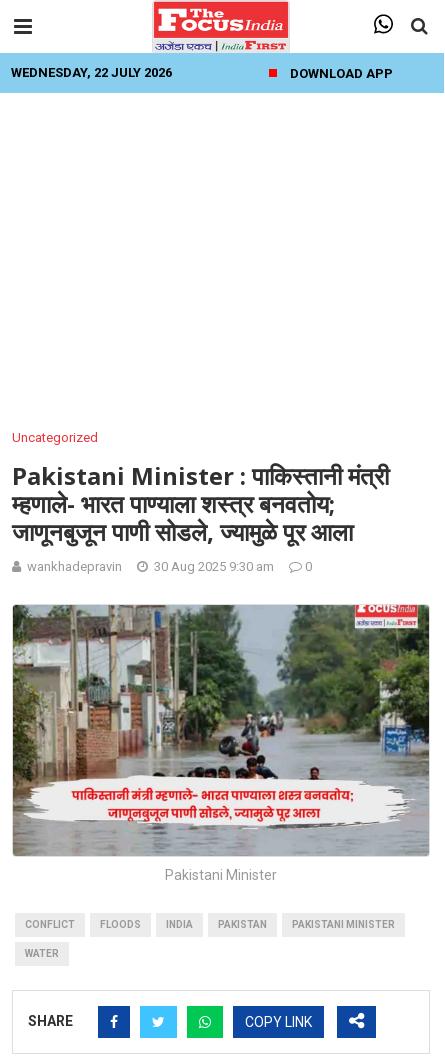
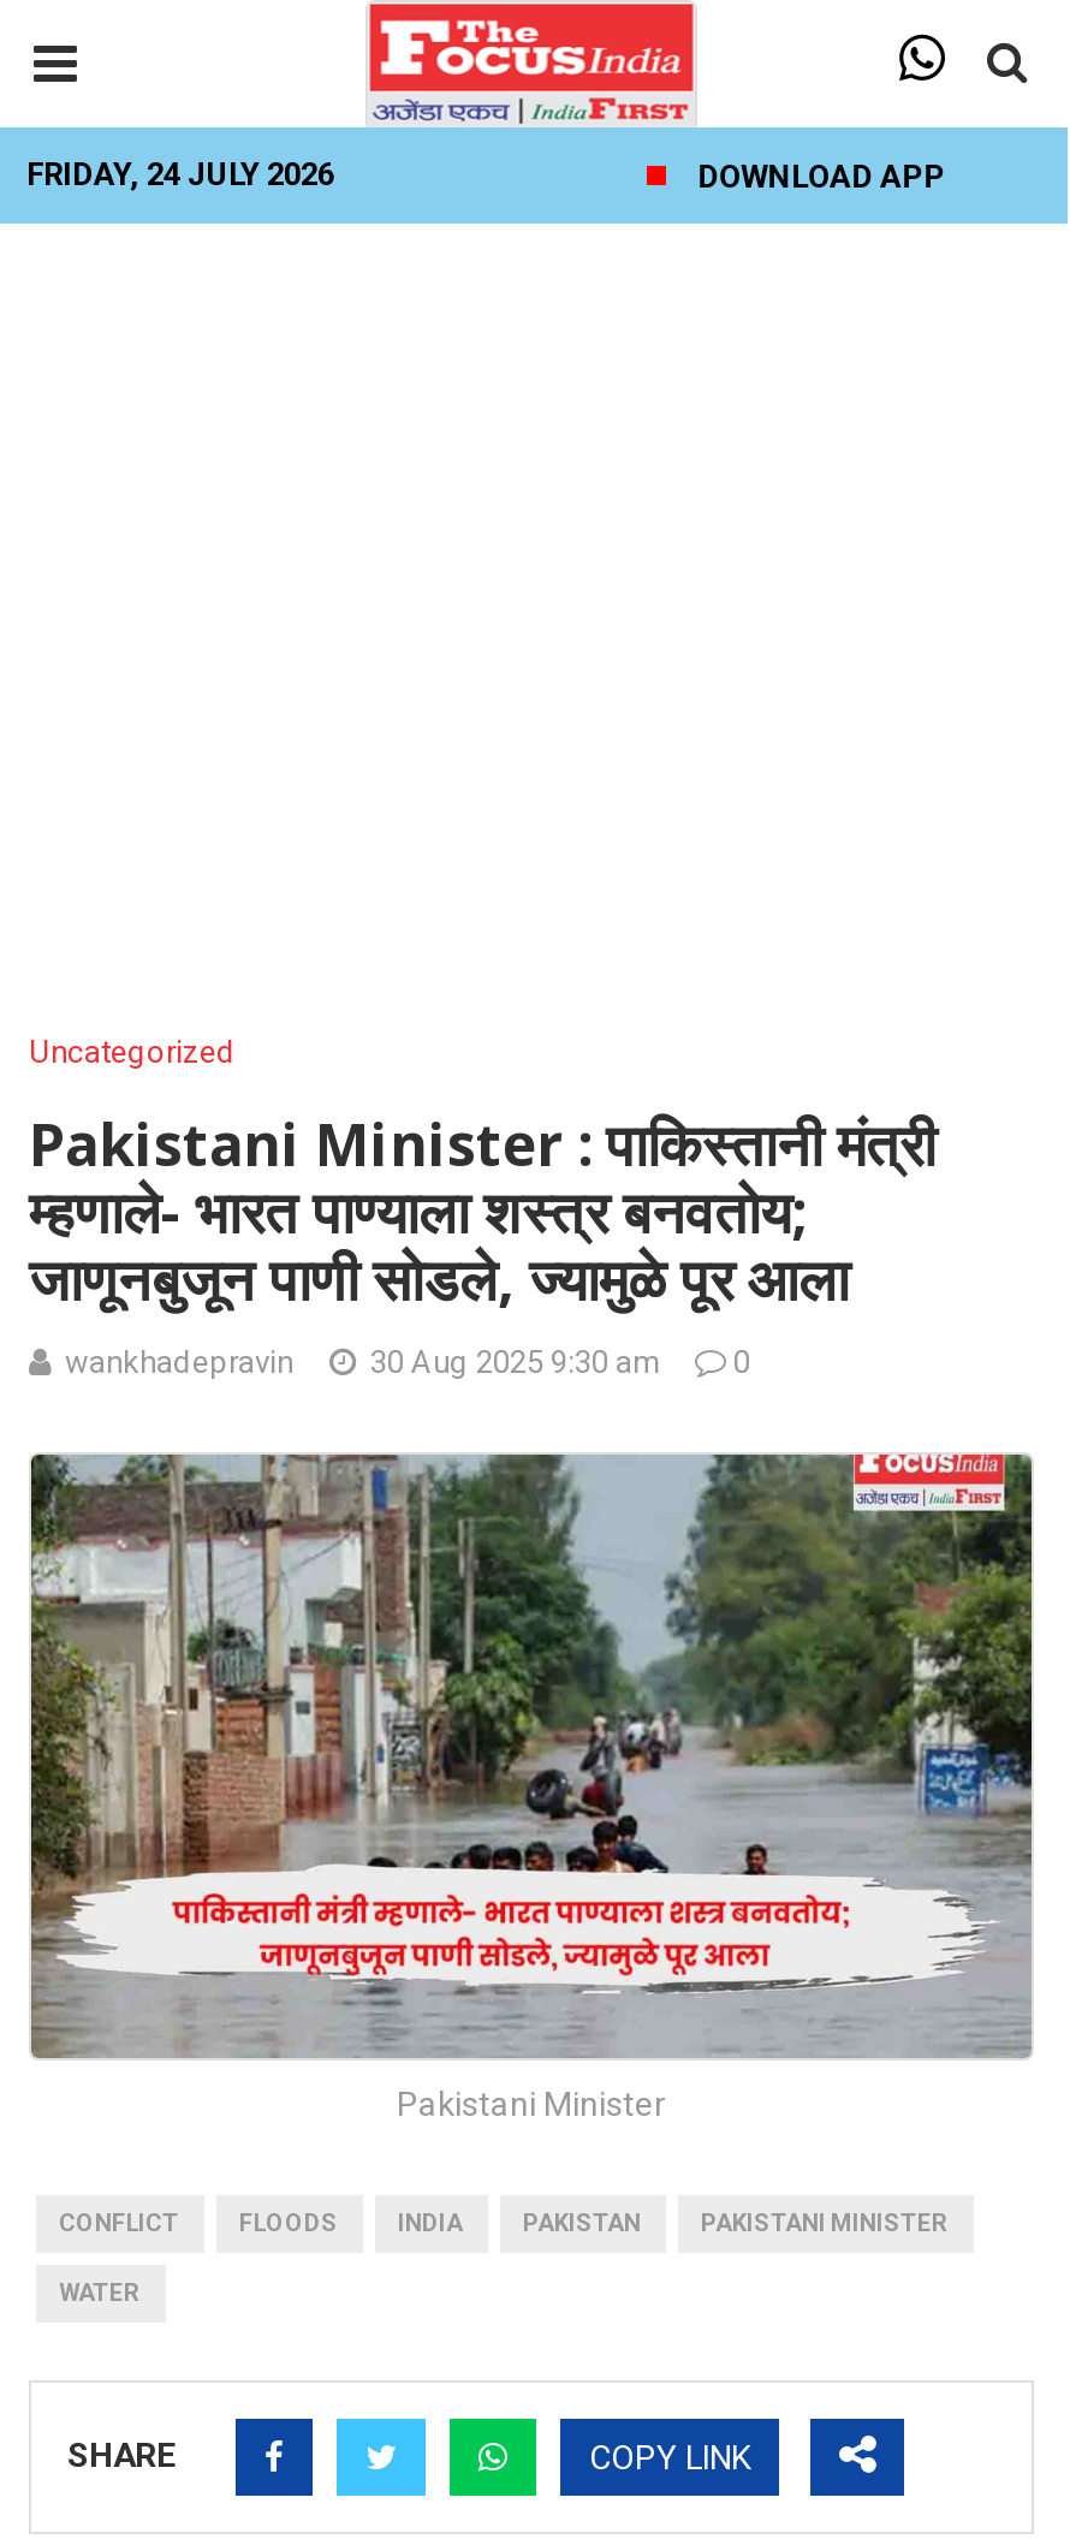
[11,65,172,80] WEDNESDAY, 22 JULY 2026 -> [26,156,334,192] FRIDAY, 24 JULY 2026

